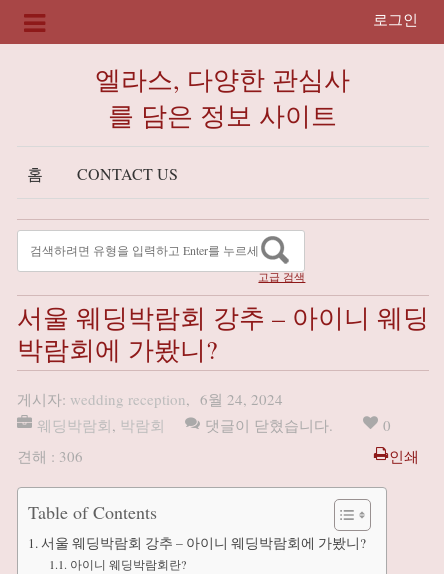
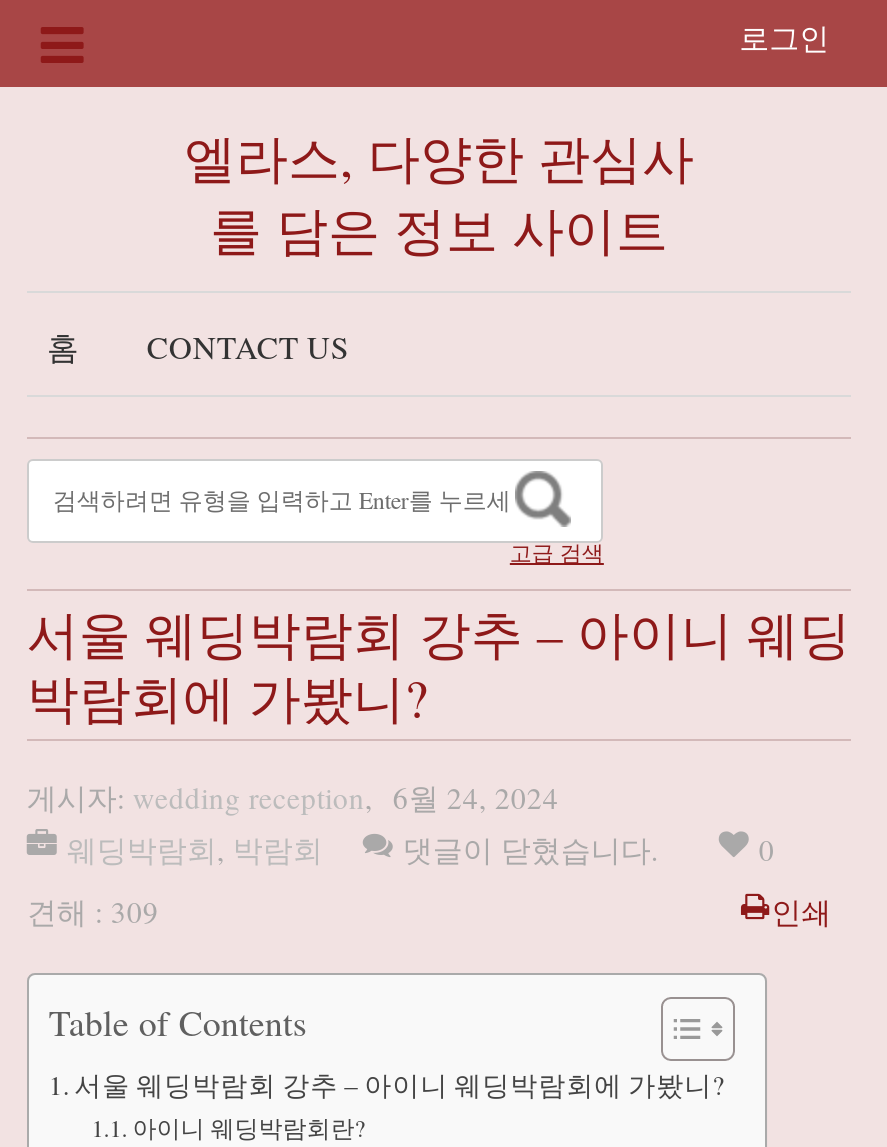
[17,446,83,466] 견해 : 306 -> [27,891,159,931] 견해 : 309

